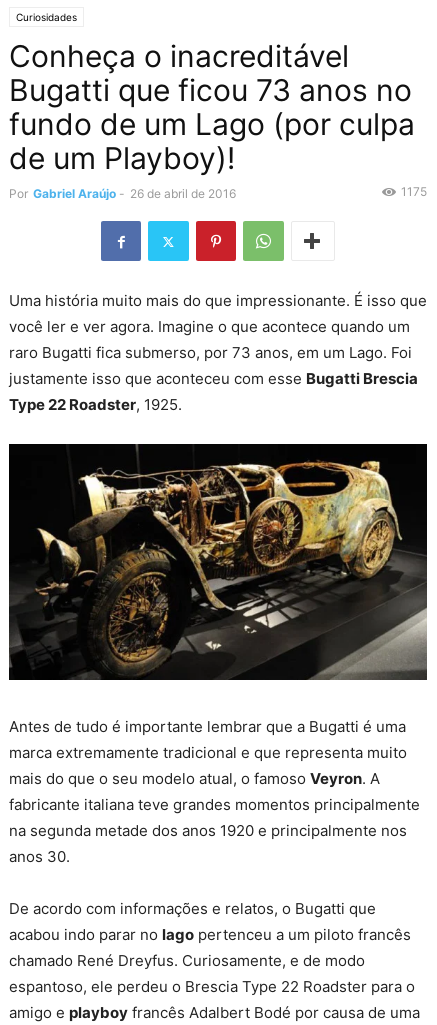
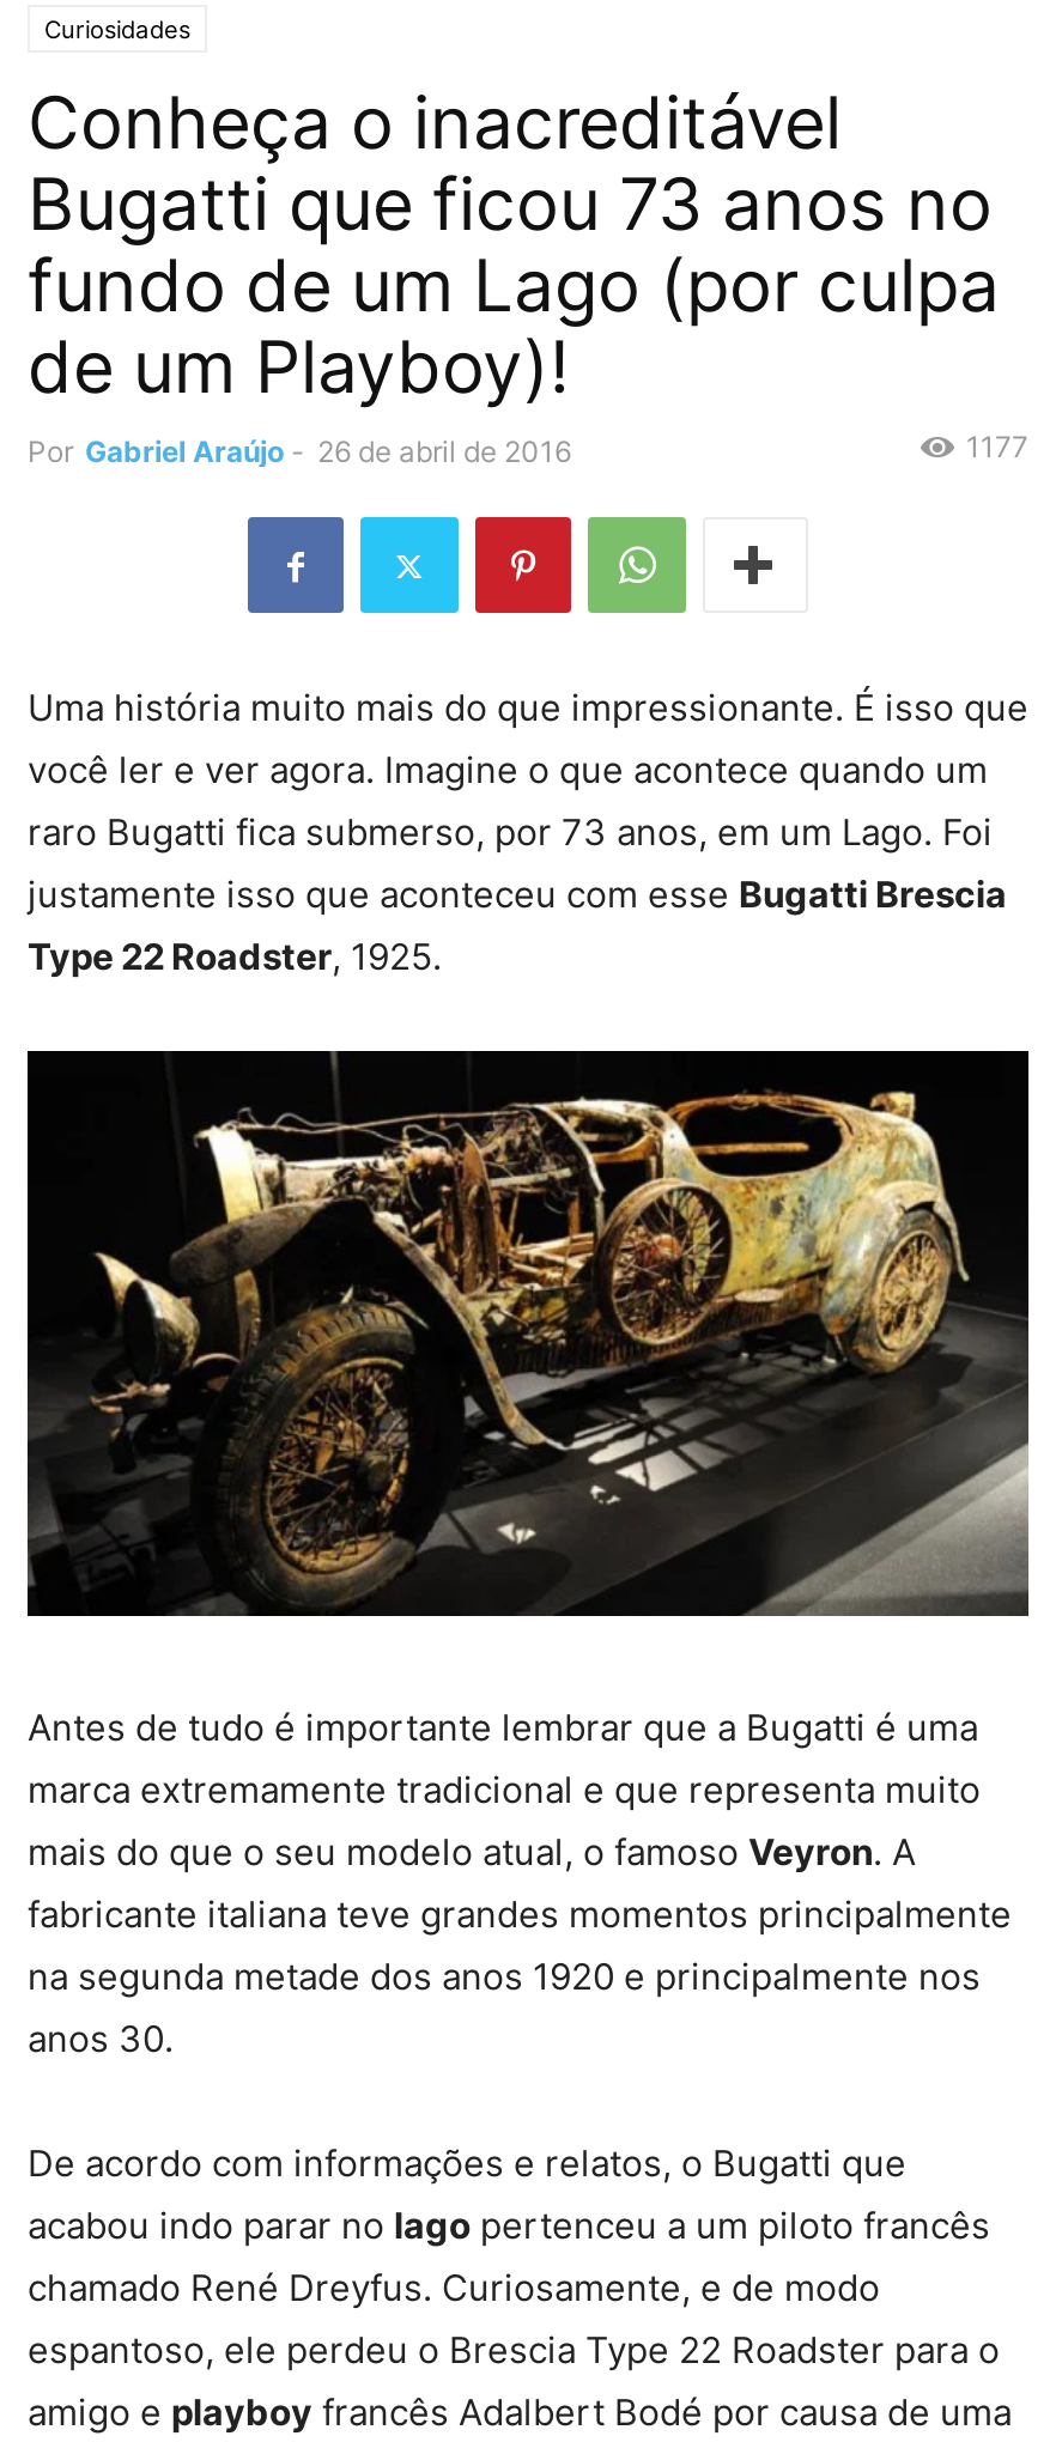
[401,184,427,199] 1175 -> [966,429,1028,464] 1177

